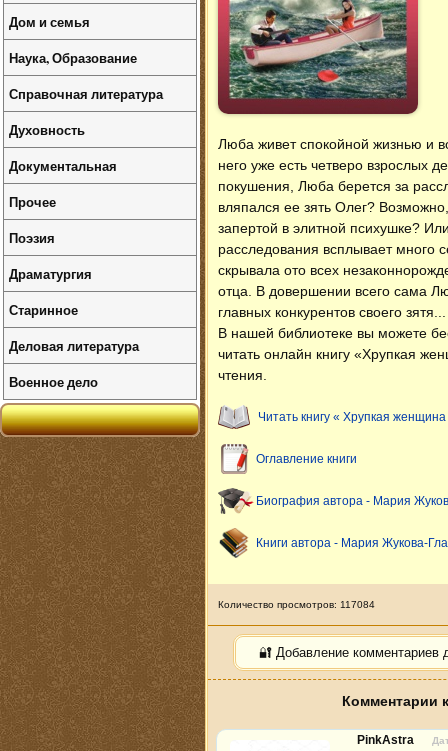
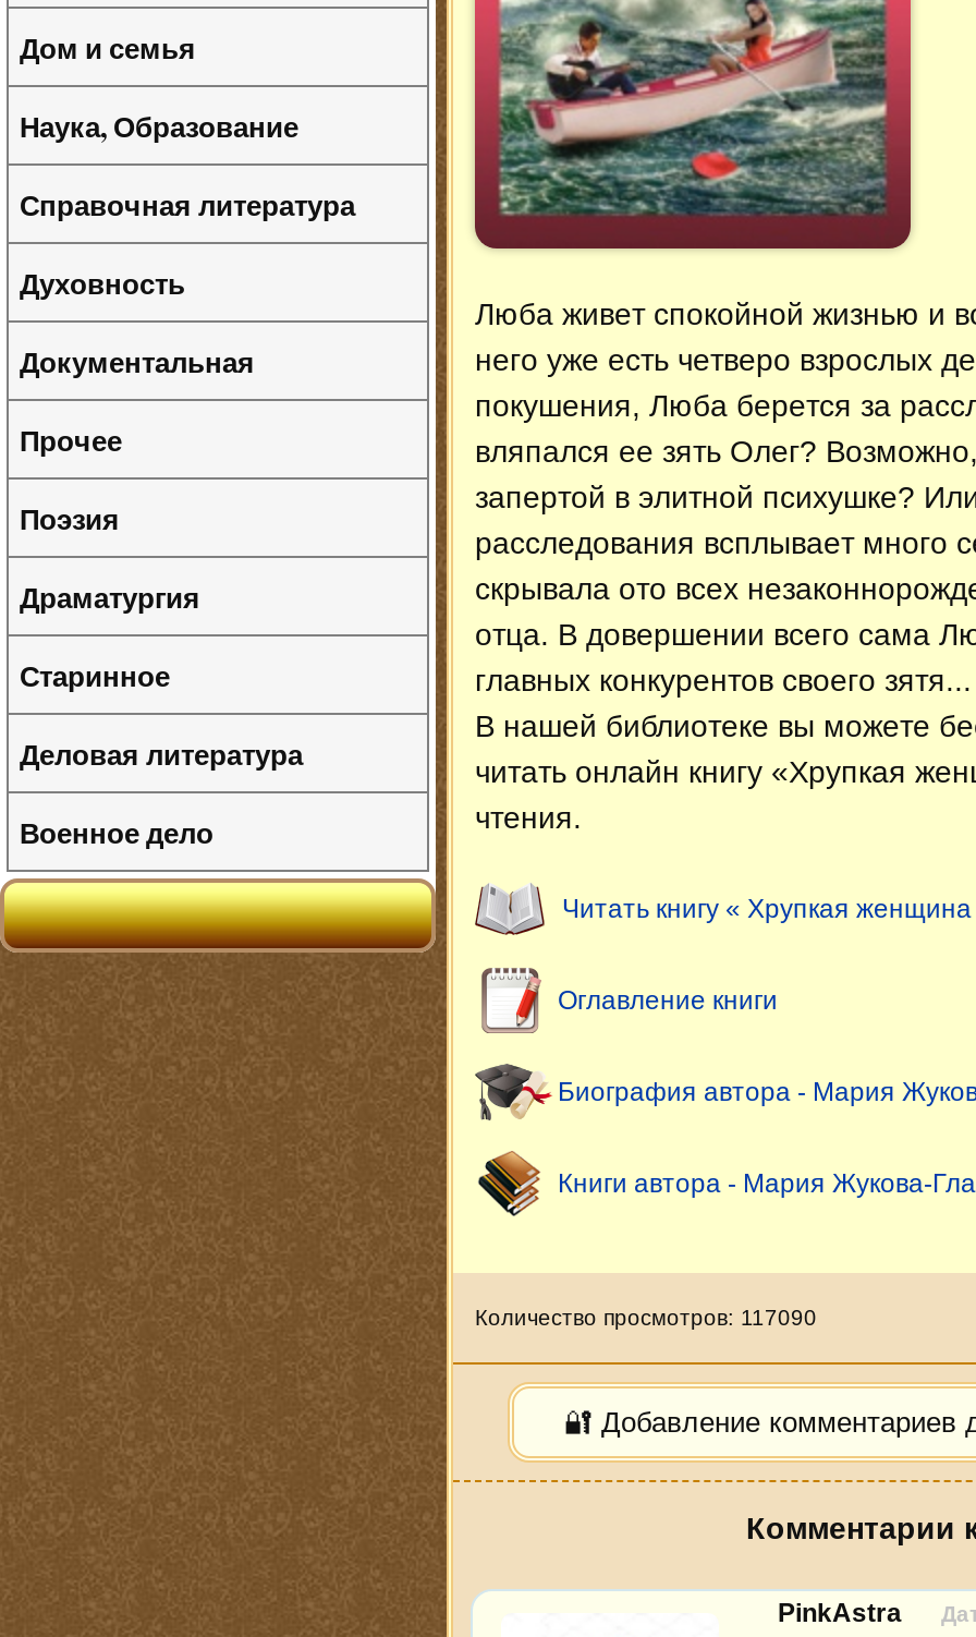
[218,599,375,610] Количество просмотров: 117084 -> [475,1306,817,1330] Количество просмотров: 117090

